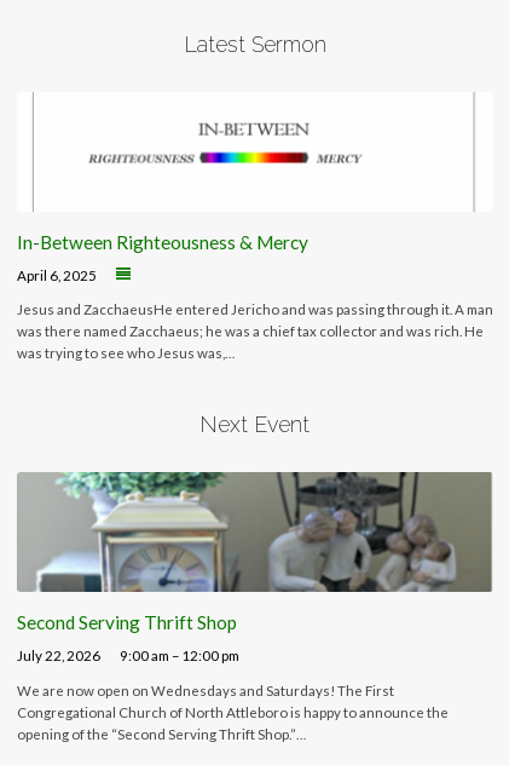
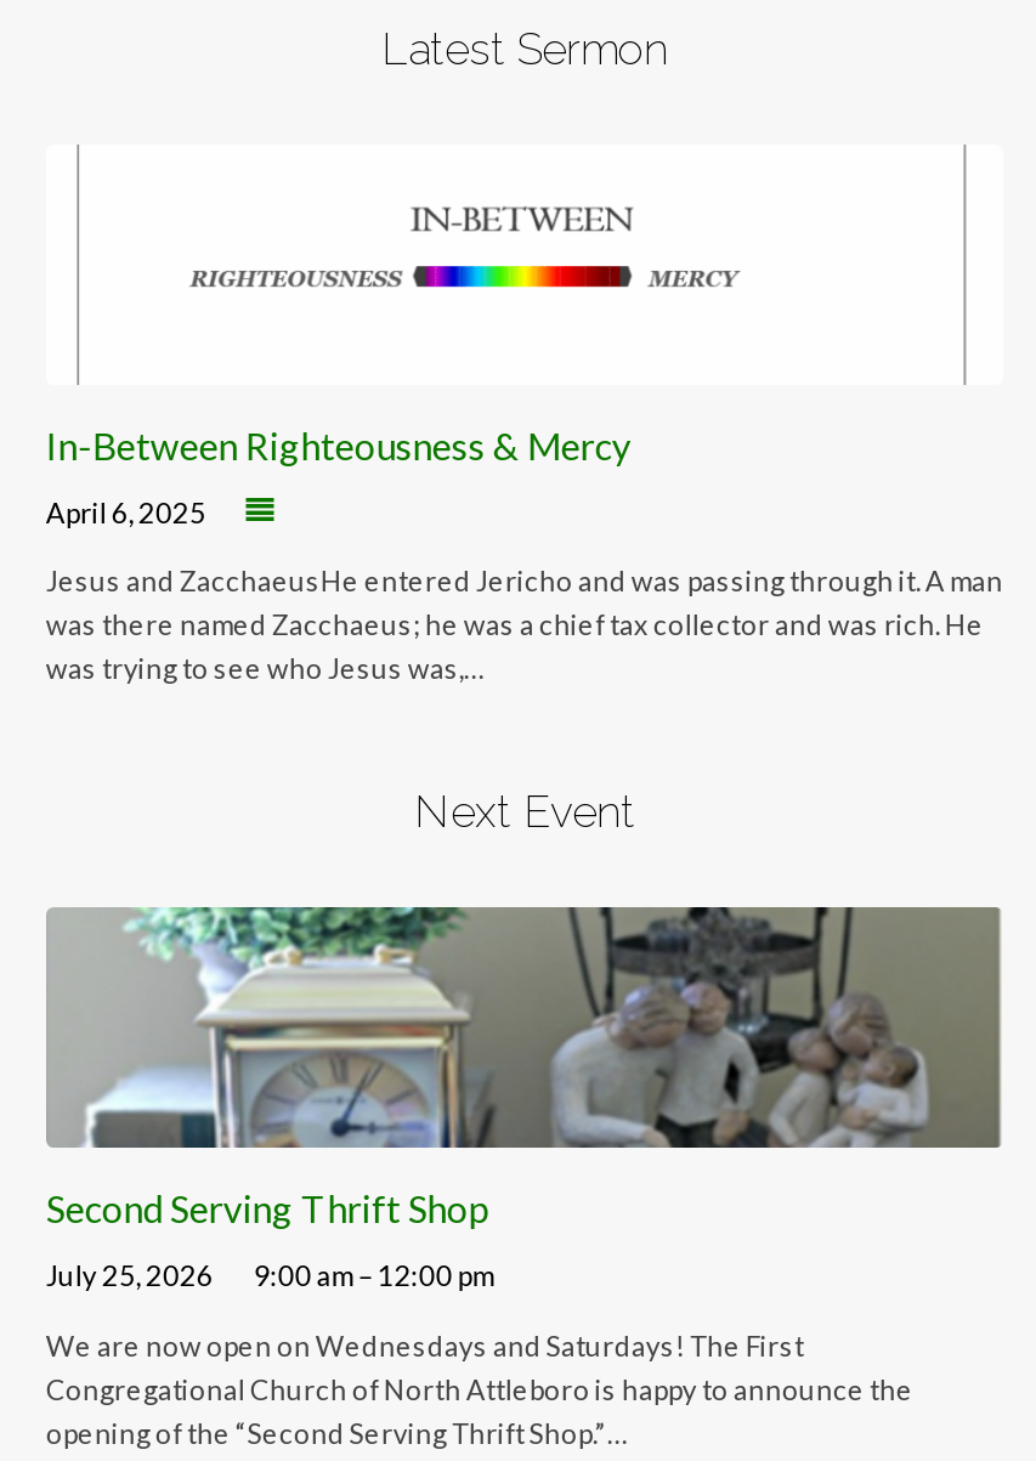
[17,648,240,664] July 22, 2026 9:00 am – 12:00 pm -> [46,1260,494,1292] July 25, 2026 9:00 am – 12:00 pm

